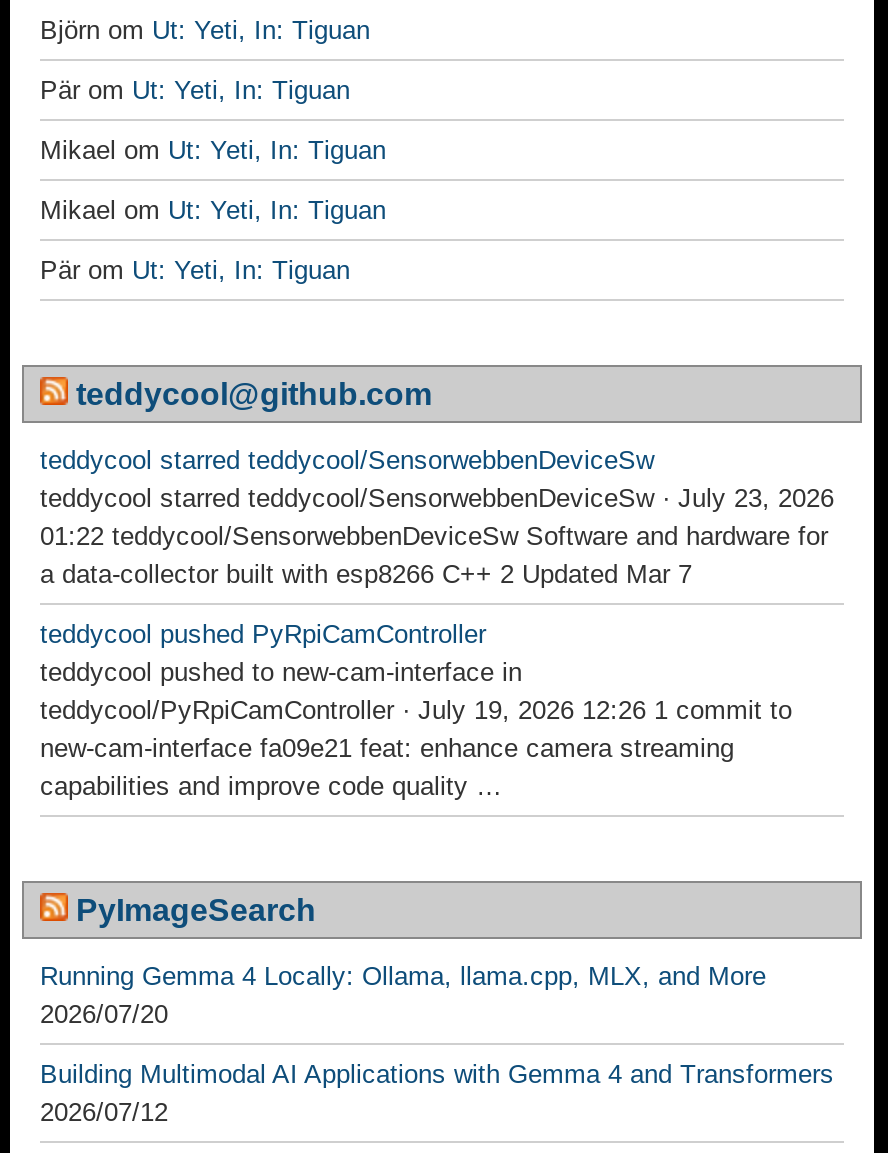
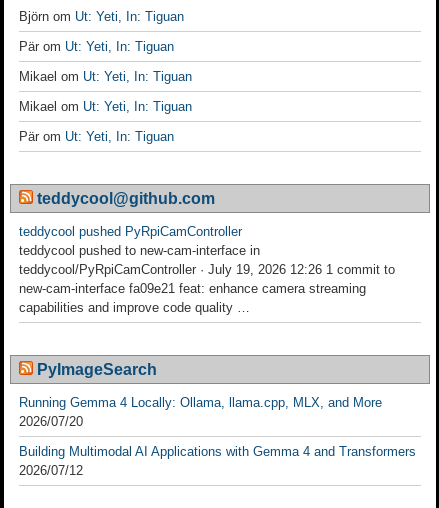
[40,444,834,588] teddycool starred teddycool/SensorwebbenDeviceSw | teddycool starred teddycool/SensorwebbenDeviceSw · July 23, 2026 | 01:22 teddycool/SensorwebbenDeviceSw Software and hardware for | a data-collector built with esp8266 C++ 2 Updated Mar 7 -> none

